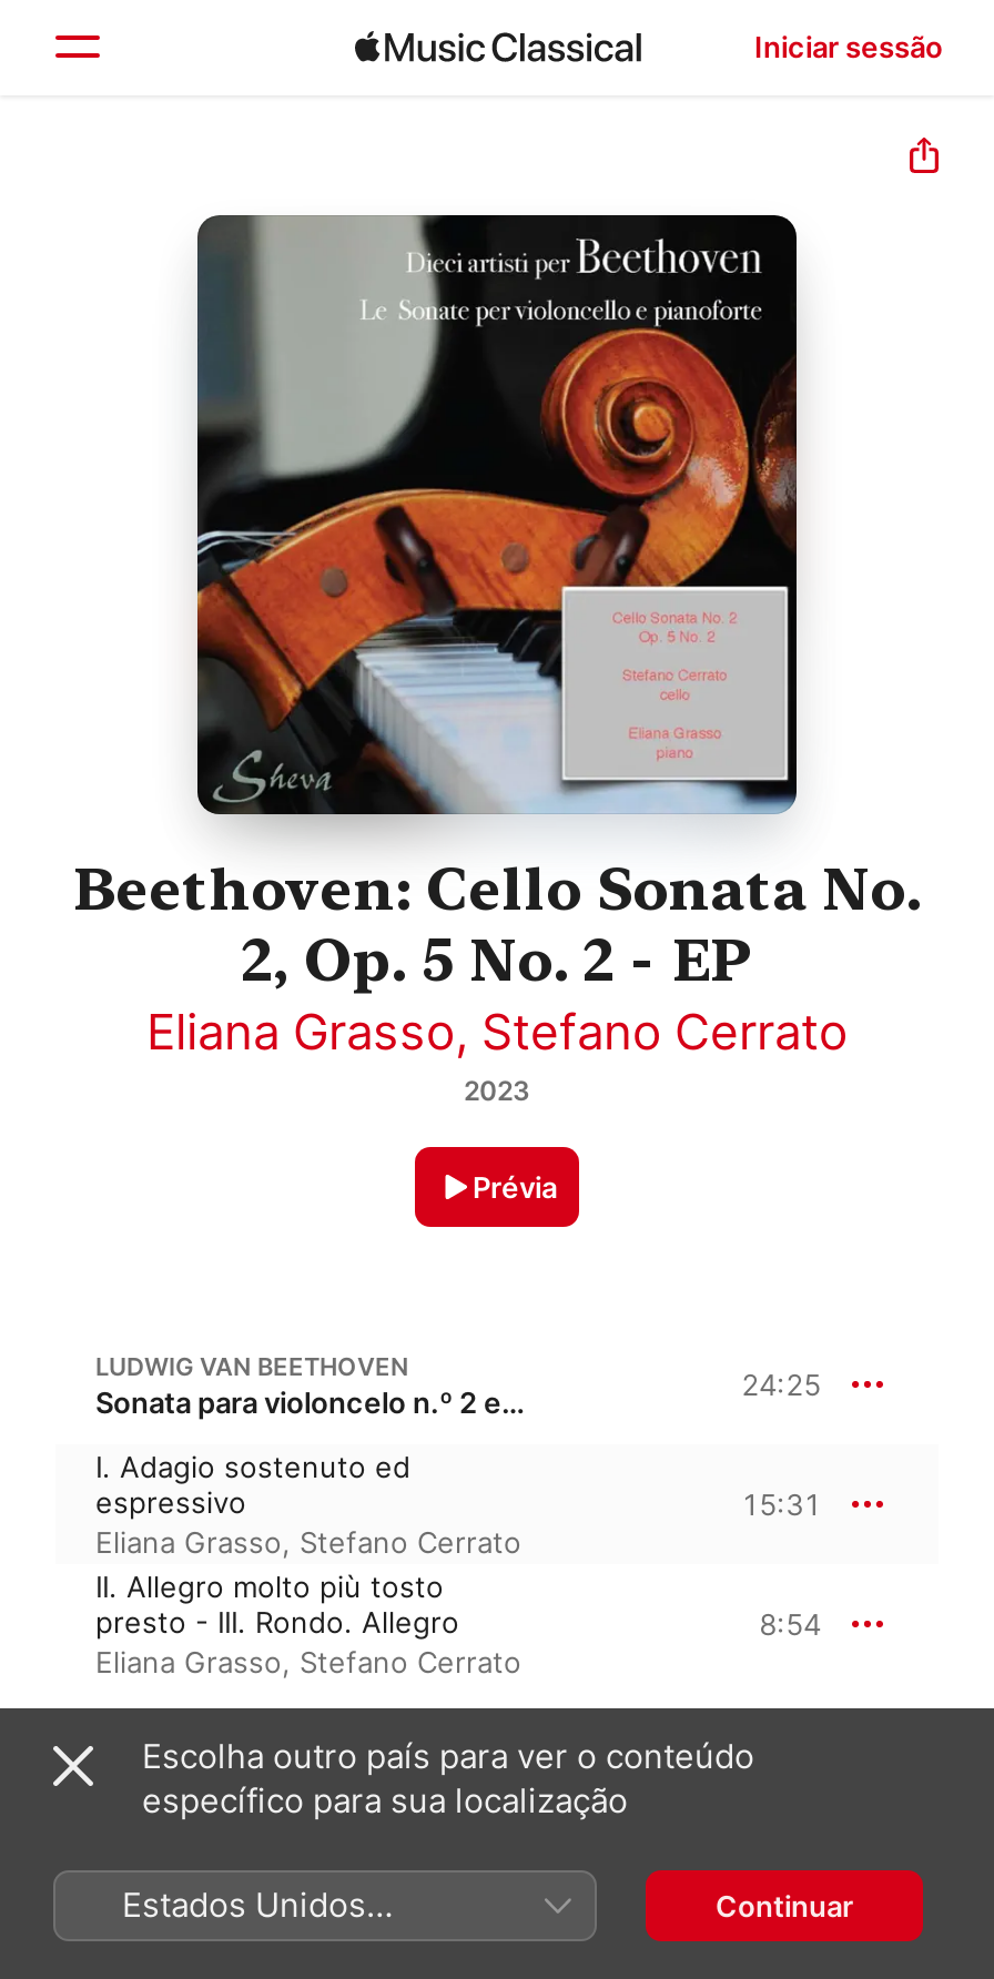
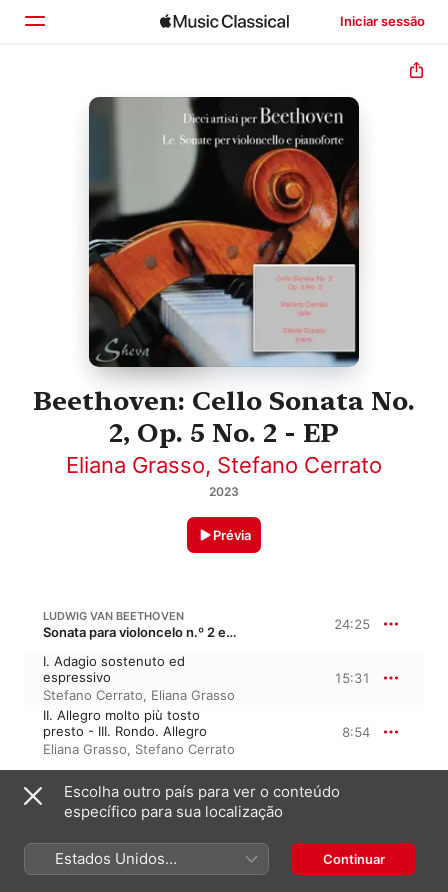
[95,1525,521,1561] Eliana Grasso, Stefano Cerrato -> [43,687,235,703] Stefano Cerrato, Eliana Grasso

